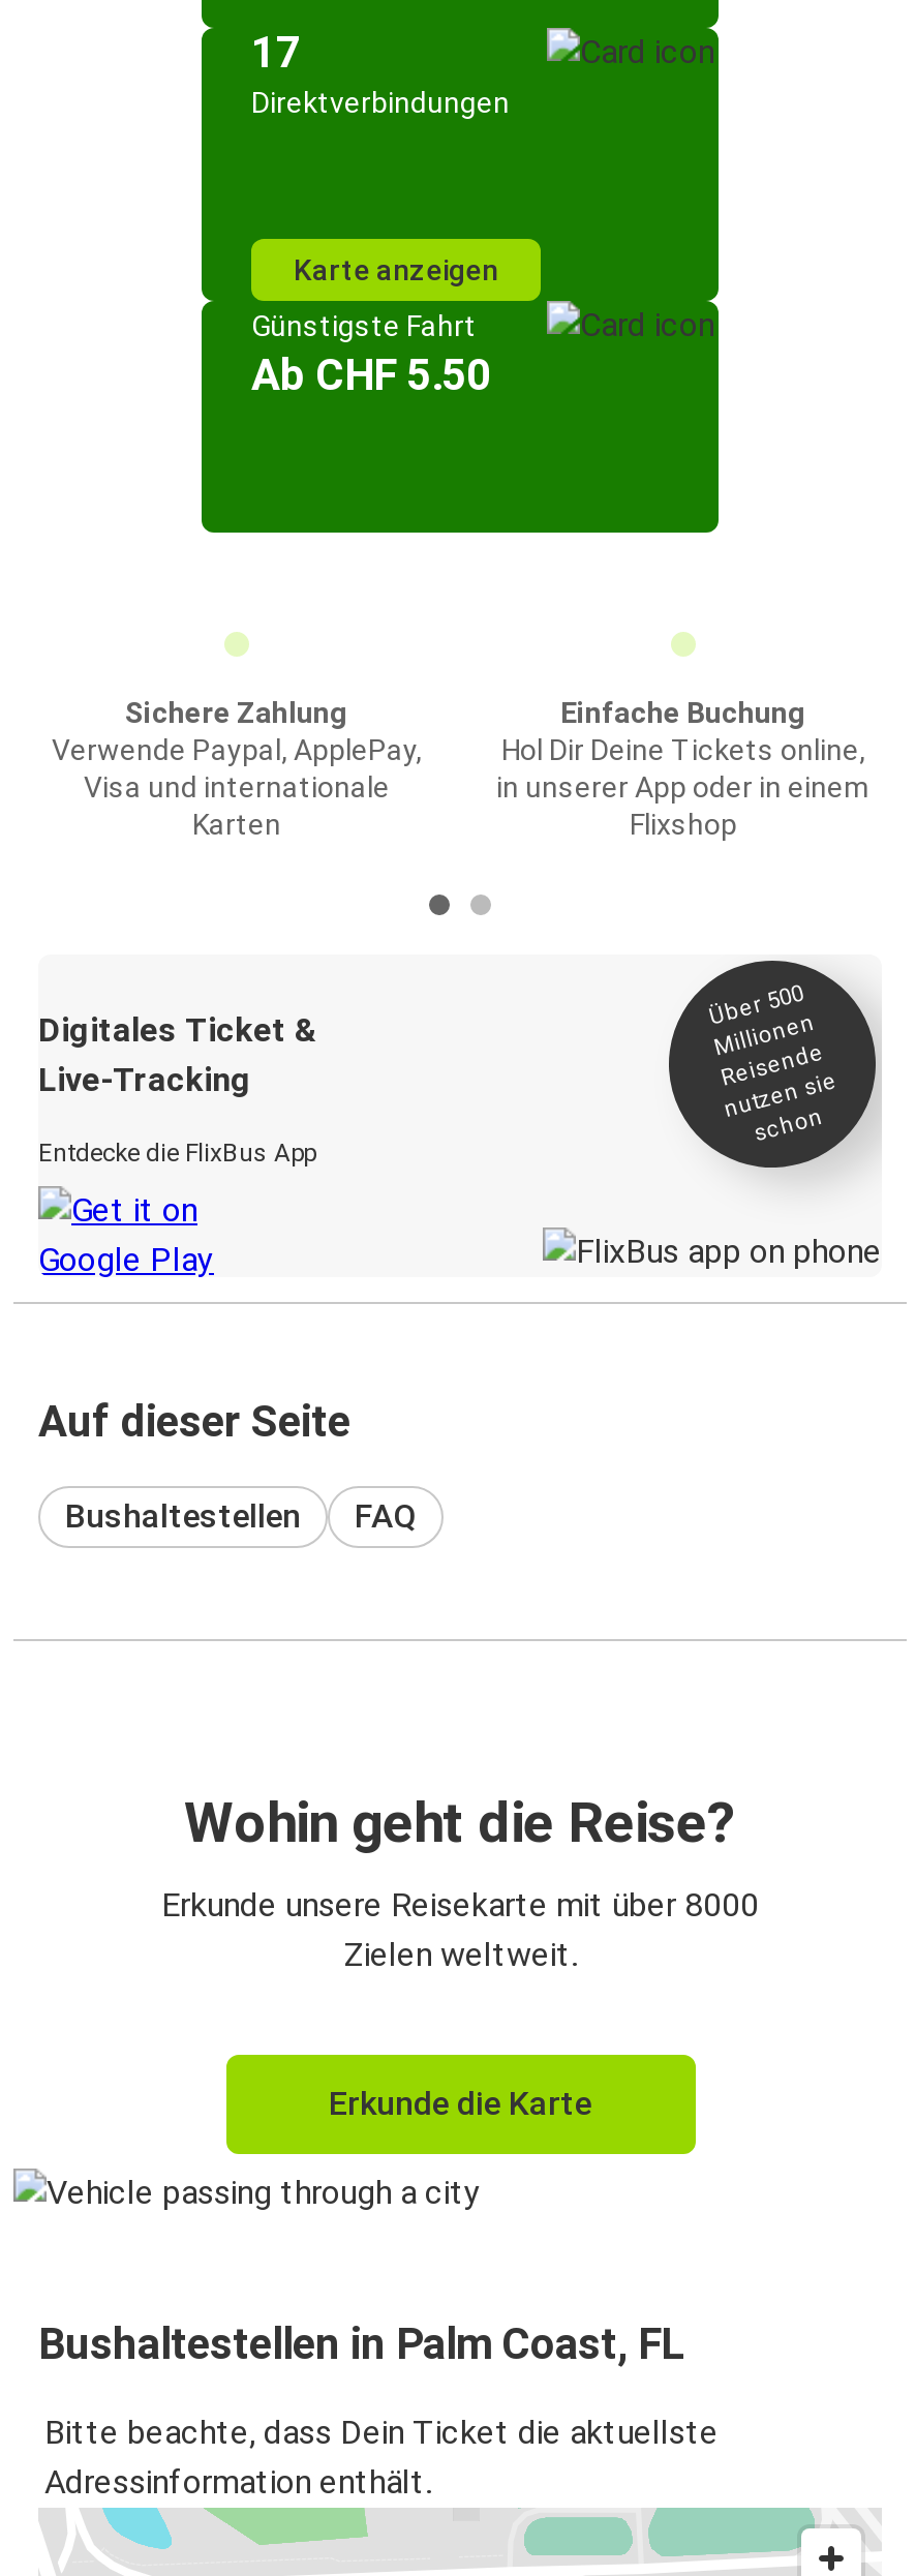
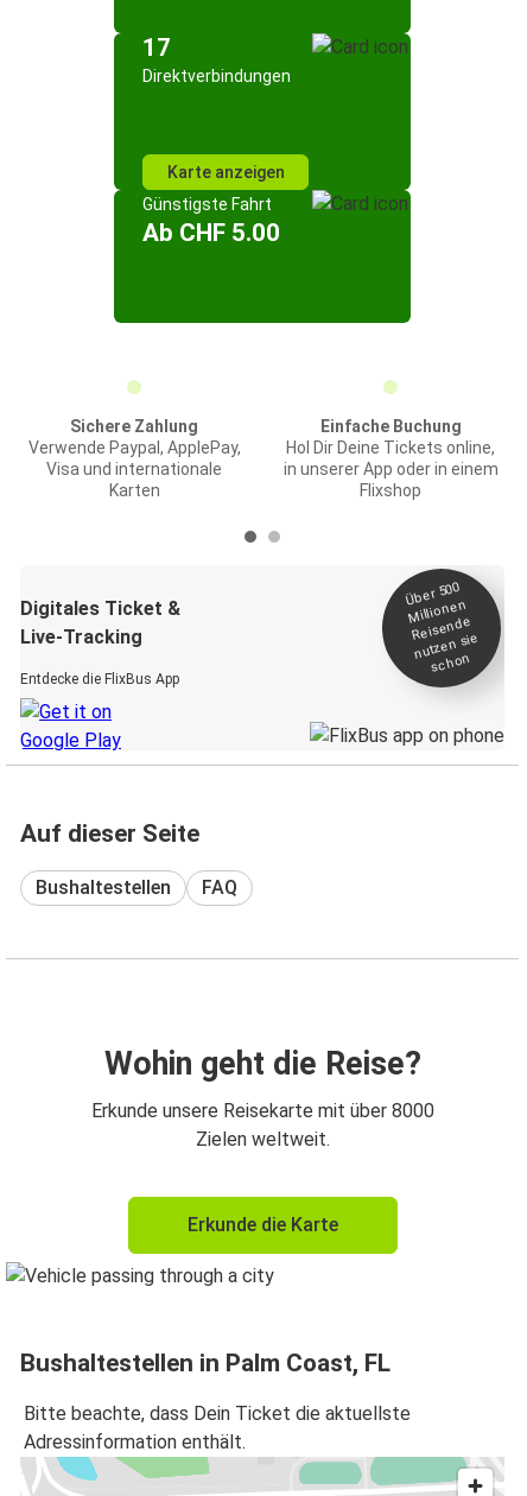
[251,351,491,400] Ab CHF 5.50 -> [142,218,280,247] Ab CHF 5.00

